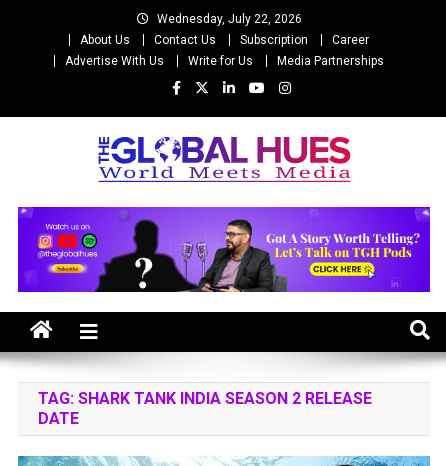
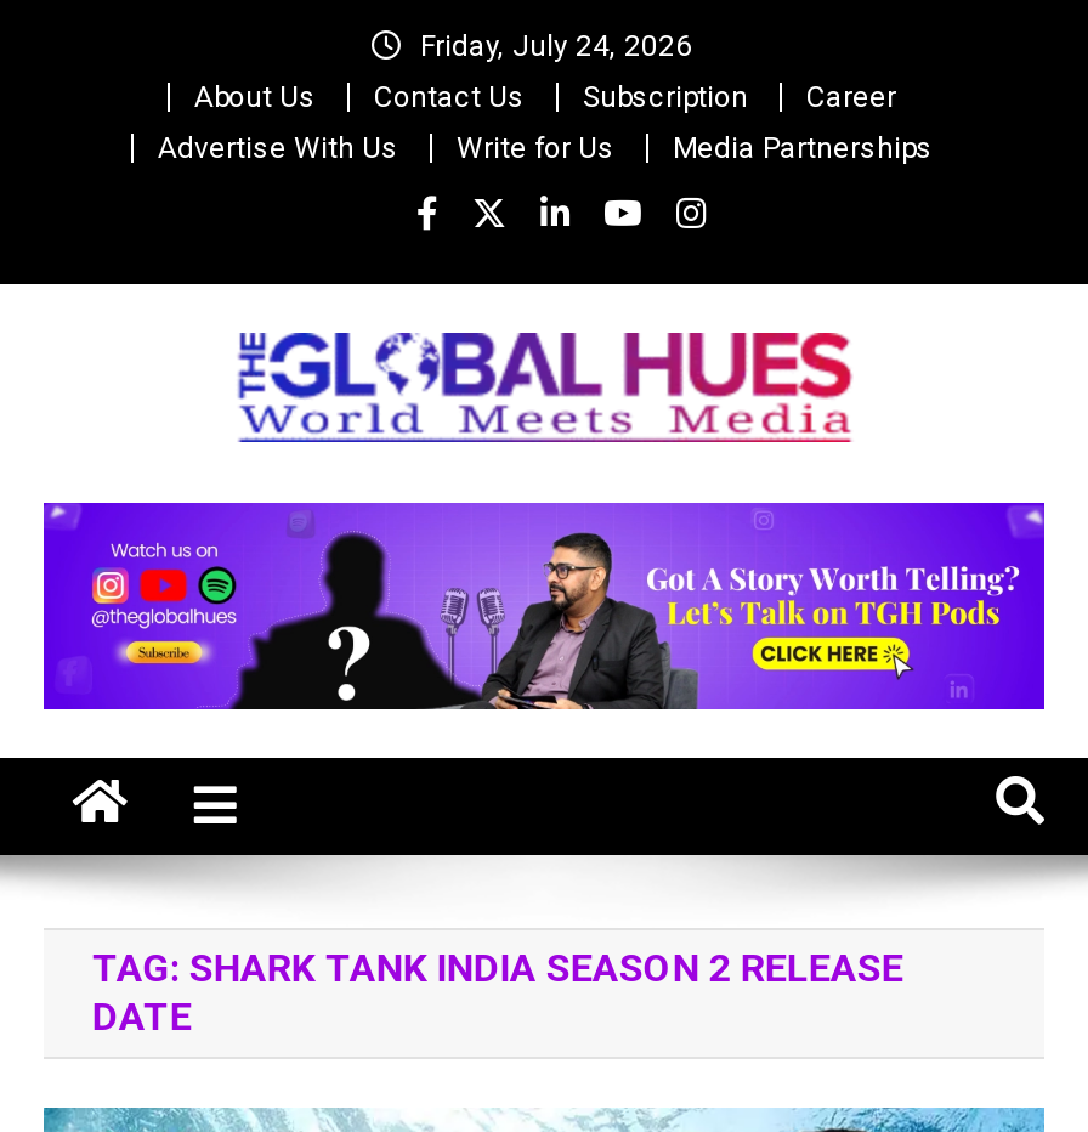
[156,12,301,26] Wednesday, July 22, 2026 -> [420,29,692,63] Friday, July 24, 2026

